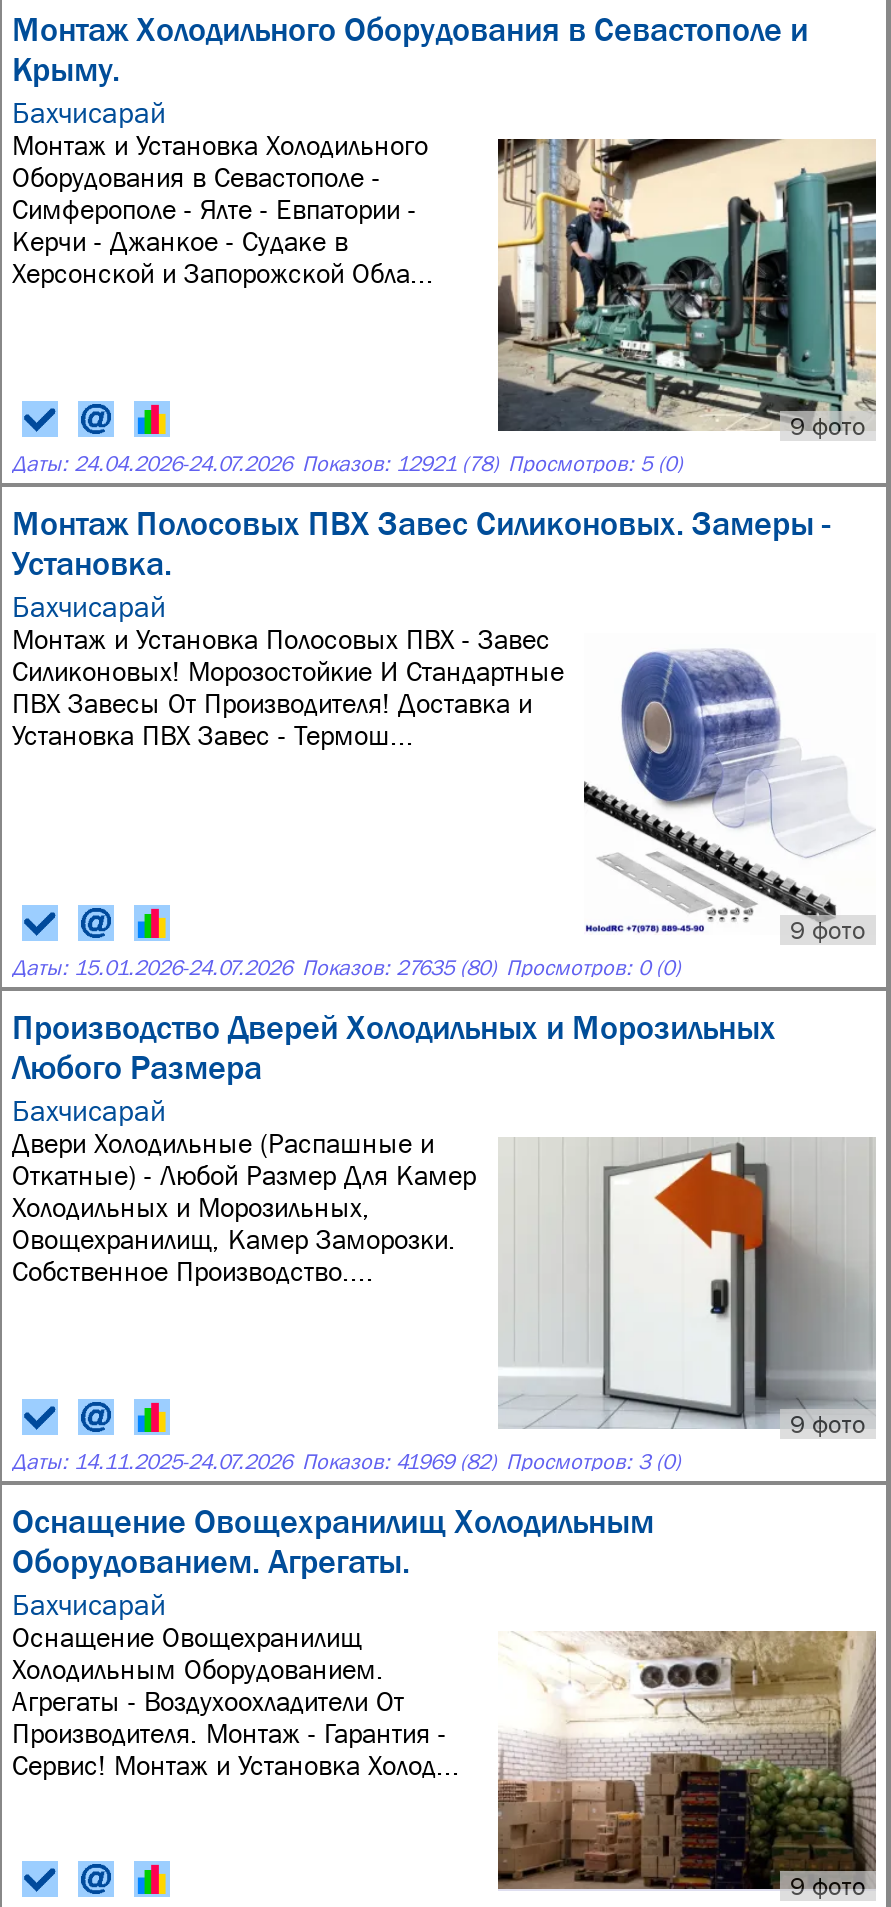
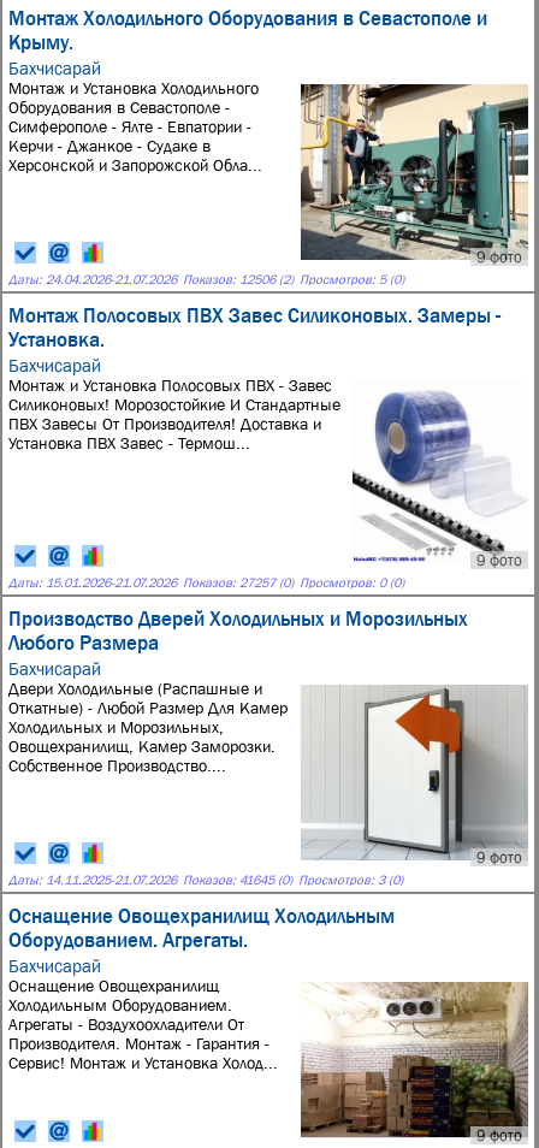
[12,451,682,475] Даты: 24.04.2026-24.07.2026 Показов: 12921 (78) Просмотров: 5 (0) -> [8,272,404,286] Даты: 24.04.2026-21.07.2026 Показов: 12506 (2) Просмотров: 5 (0)
[12,955,680,979] Даты: 15.01.2026-24.07.2026 Показов: 27635 (80) Просмотров: 0 (0) -> [8,575,404,590] Даты: 15.01.2026-21.07.2026 Показов: 27257 (0) Просмотров: 0 (0)
[12,1449,680,1473] Даты: 14.11.2025-24.07.2026 Показов: 41969 (82) Просмотров: 3 (0) -> [8,872,403,887] Даты: 14.11.2025-21.07.2026 Показов: 41645 (0) Просмотров: 3 (0)

